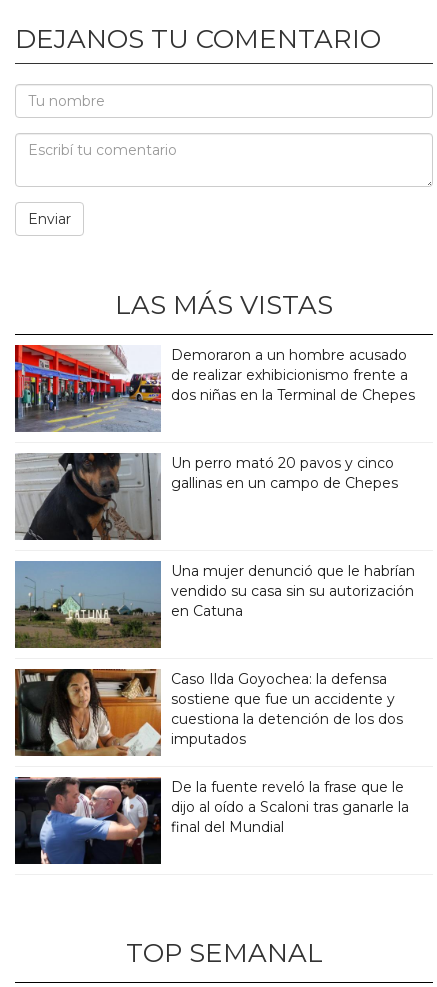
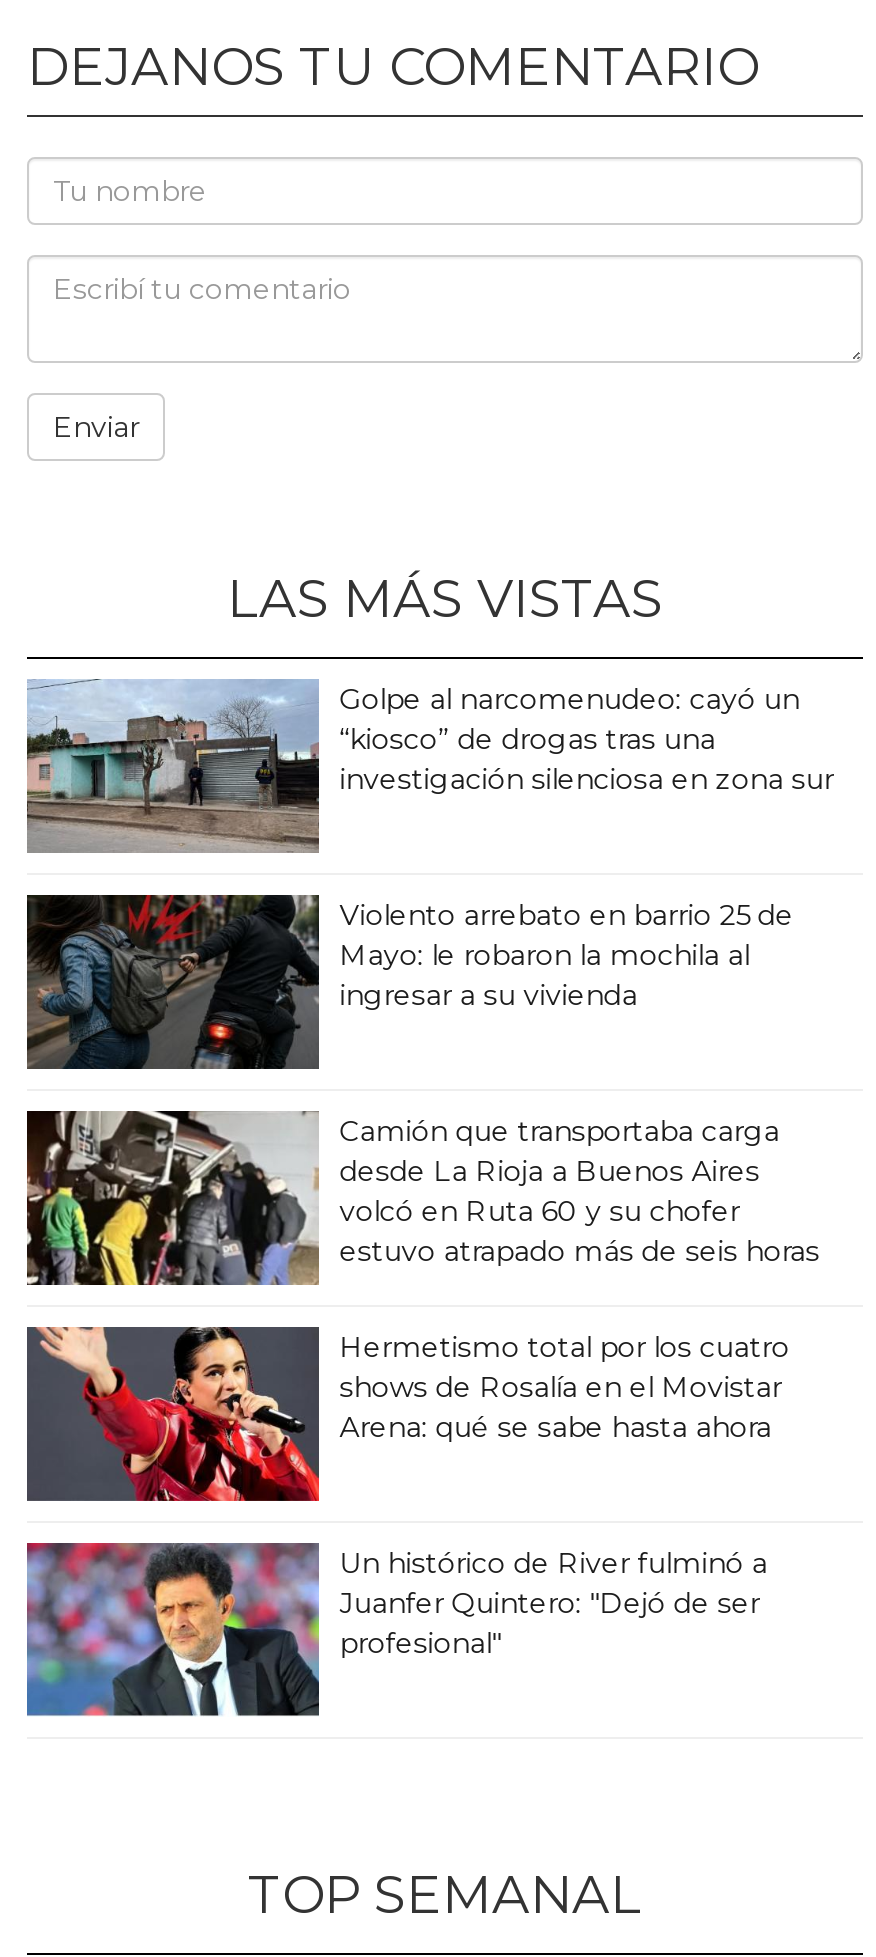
[14,344,415,432] [image] | Demoraron a un hombre acusado | de realizar exhibicionismo frente a | dos niñas en la Terminal de Chepes -> [25,679,834,853] [image] | Golpe al narcomenudeo: cayó un | “kiosco” de drogas tras una | investigación silenciosa en zona sur
[16,453,398,541] [image] | Un perro mató 20 pavos y cinco | gallinas en un campo de Chepes -> [27,895,794,1071] [image] | Violento arrebato en barrio 25 de | Mayo: le robaron la mochila al | ingresar a su vivienda
[15,560,415,649] [image] | Una mujer denunció que le habrían | vendido su casa sin su autorización | en Catuna -> [25,1109,820,1287] [image] | Camión que transportaba carga | desde La Rioja a Buenos Aires | volcó en Ruta 60 y su chofer | estuvo atrapado más de seis horas
[15,668,403,757] [image] | Caso Ilda Goyochea: la defensa | sostiene que fue un accidente y | cuestiona la detención de los dos | imputados -> [27,1325,790,1503] [image] | Hermetismo total por los cuatro | shows de Rosalía en el Movistar | Arena: qué se sabe hasta ahora
[14,776,409,865] [image] | De la fuente reveló la frase que le | dijo al oído a Scaloni tras ganarle la | final del Mundial -> [25,1541,768,1717] [image] | Un histórico de River fulminó a | Juanfer Quintero: "Dejó de ser | profesional"

